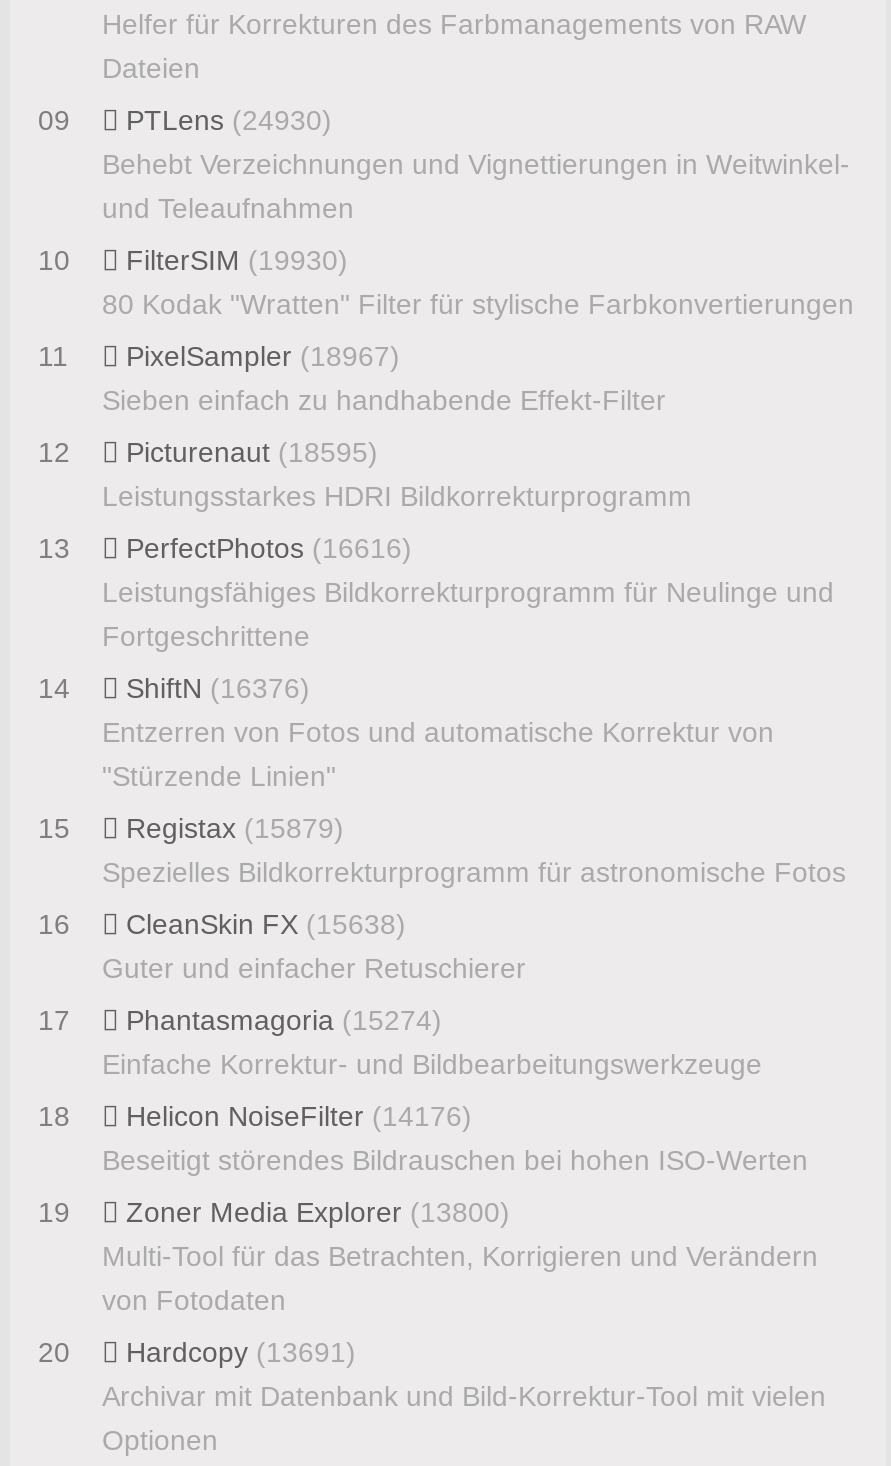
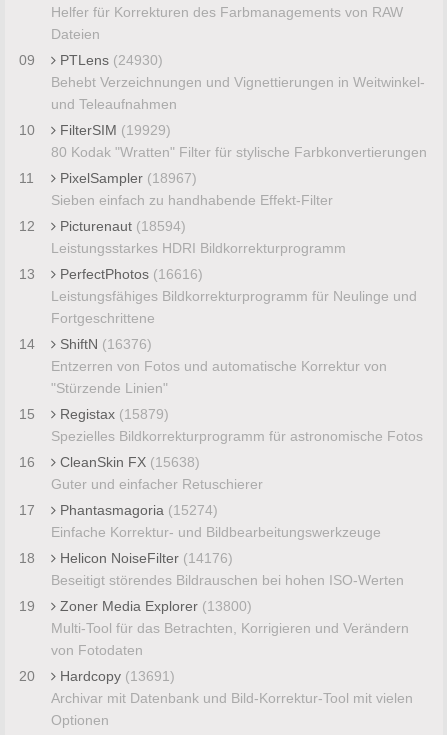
[38,244,348,276] 10 FilterSIM (19930) -> [19,122,171,138] 10 FilterSIM (19929)
[38,436,378,468] 12 Picturenaut (18595) -> [19,218,186,234] 12 Picturenaut (18594)

